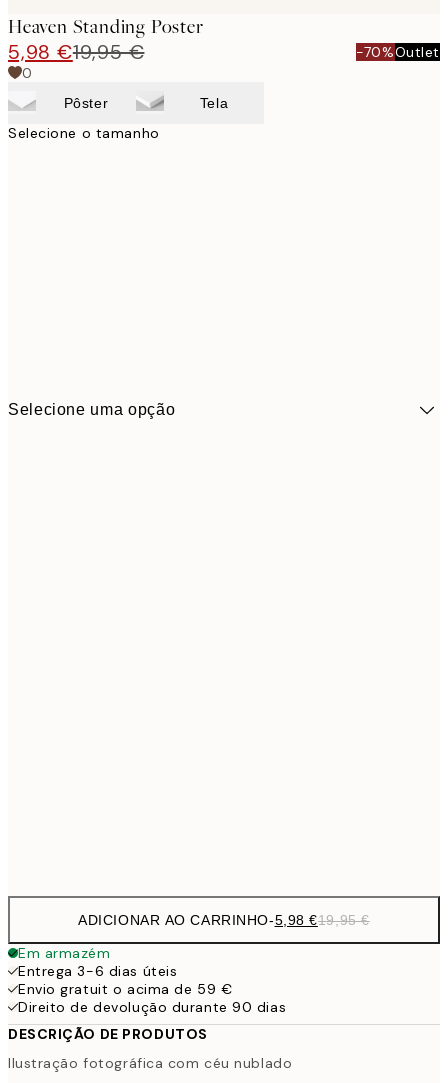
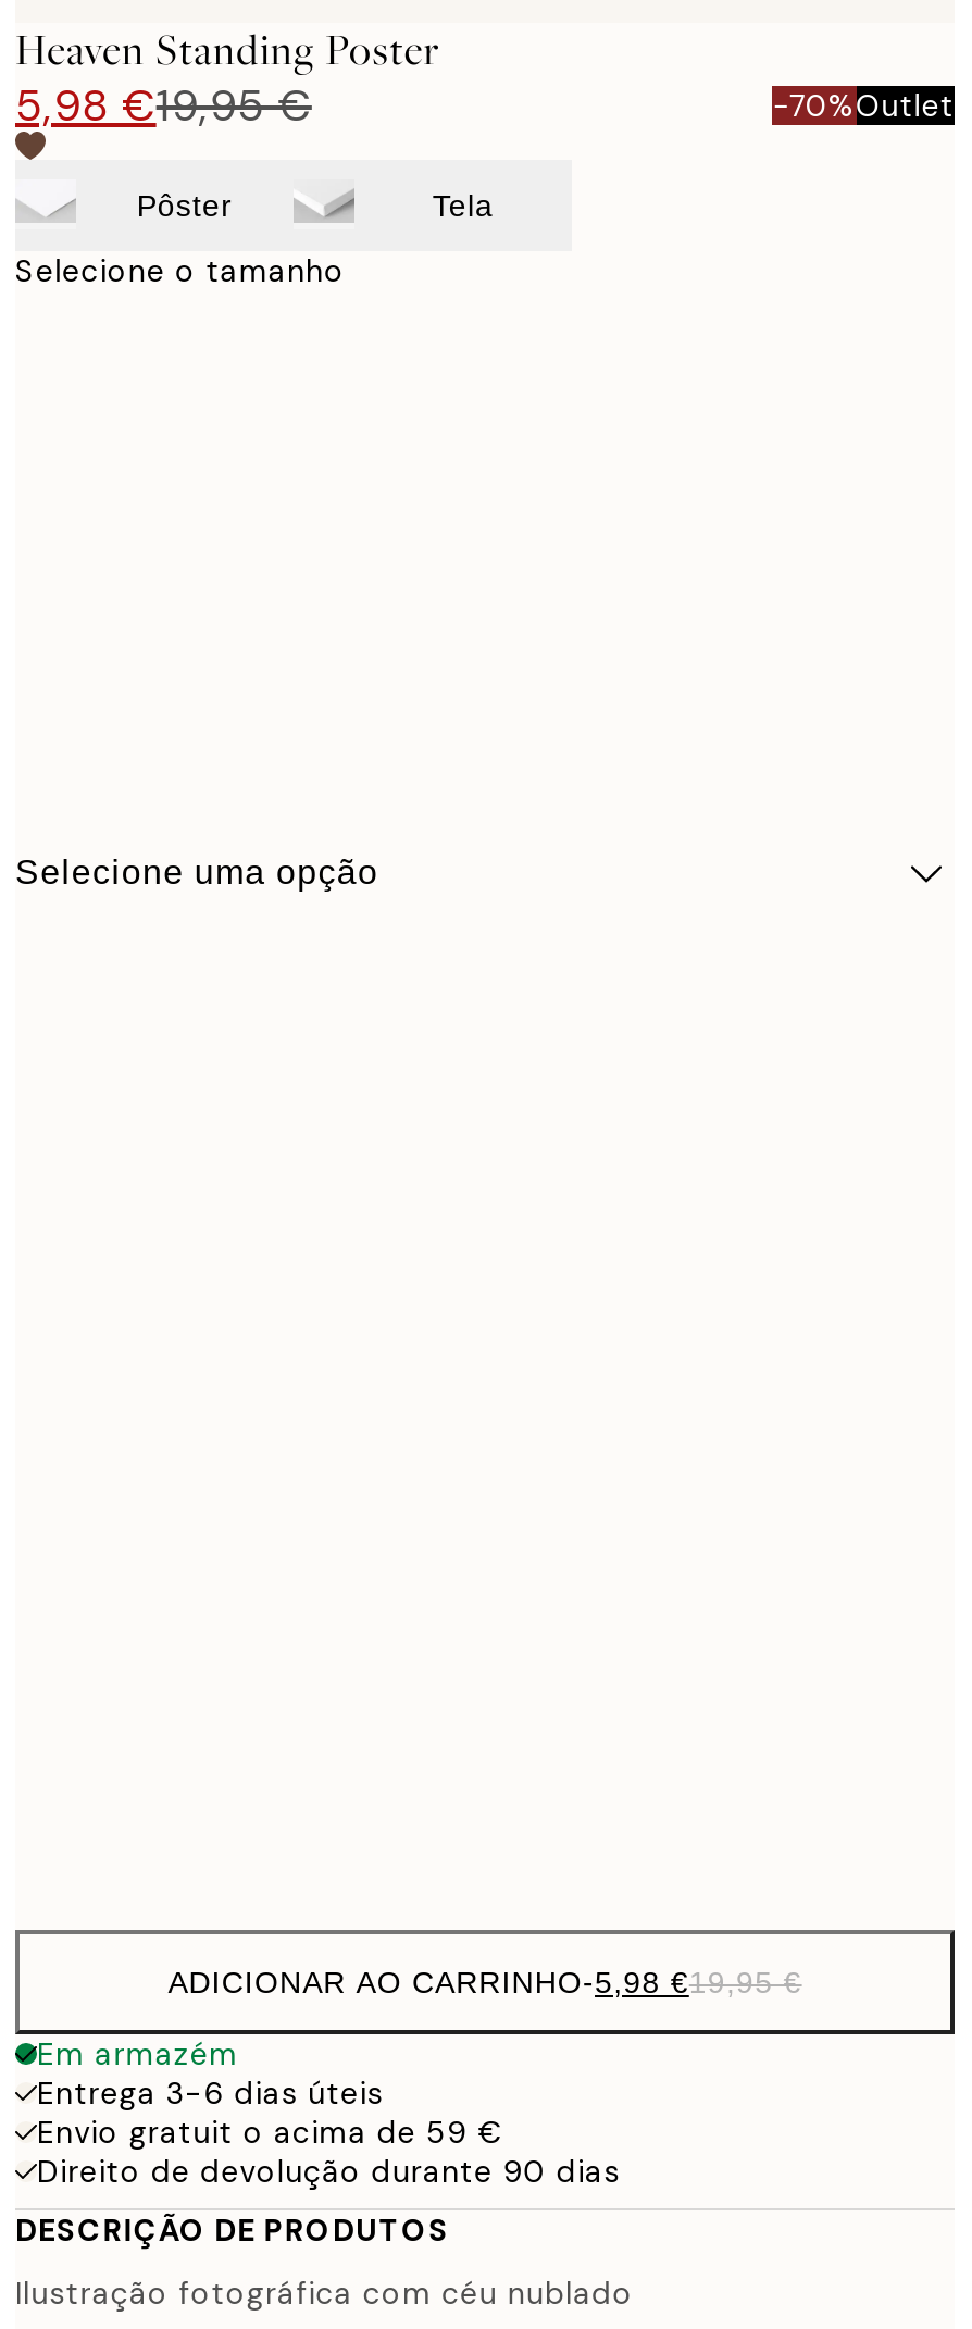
[22,65,32,82] 0 -> none

